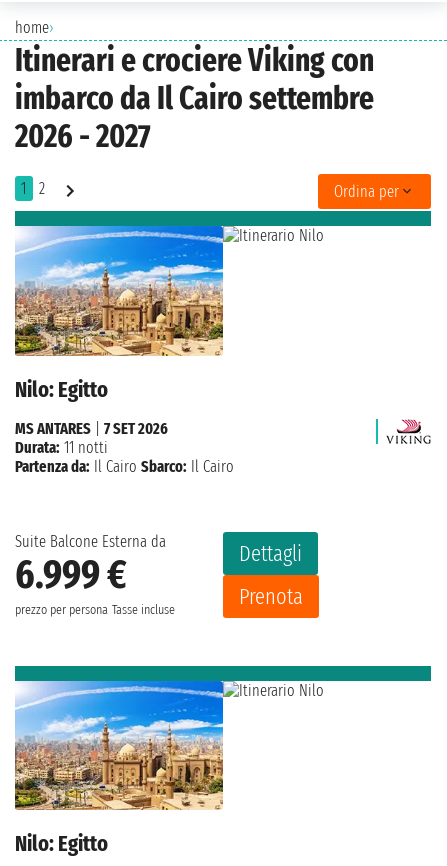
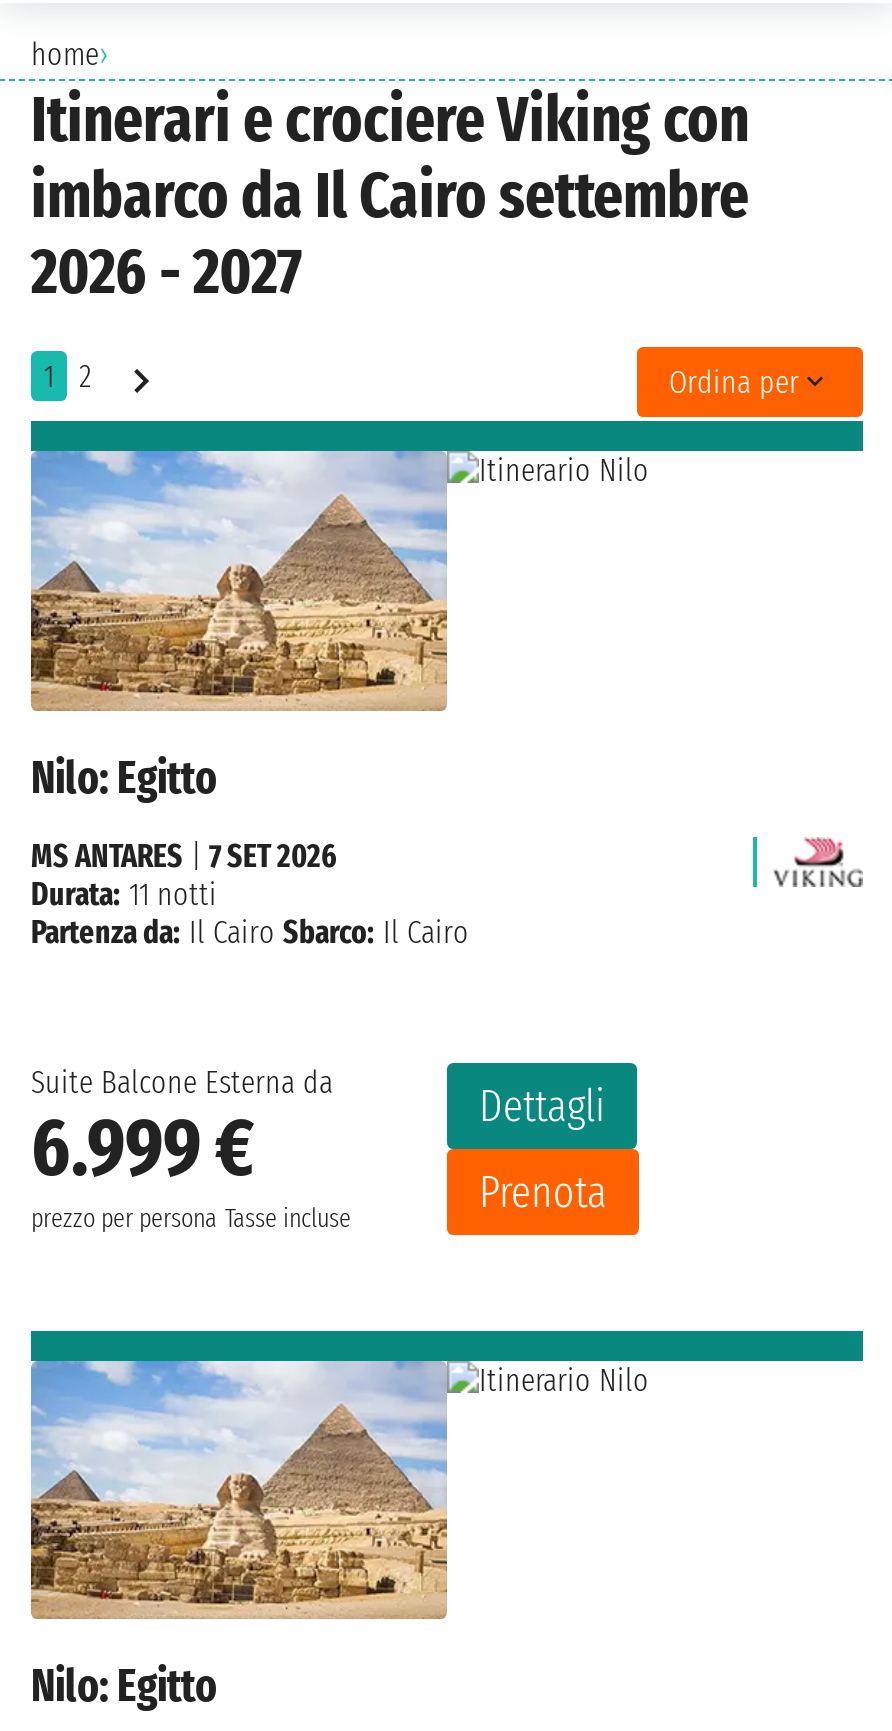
[14,226,224,355] [image] -> [29,449,449,711] [image]
[14,681,224,809] [image] -> [29,1359,449,1619] [image]

